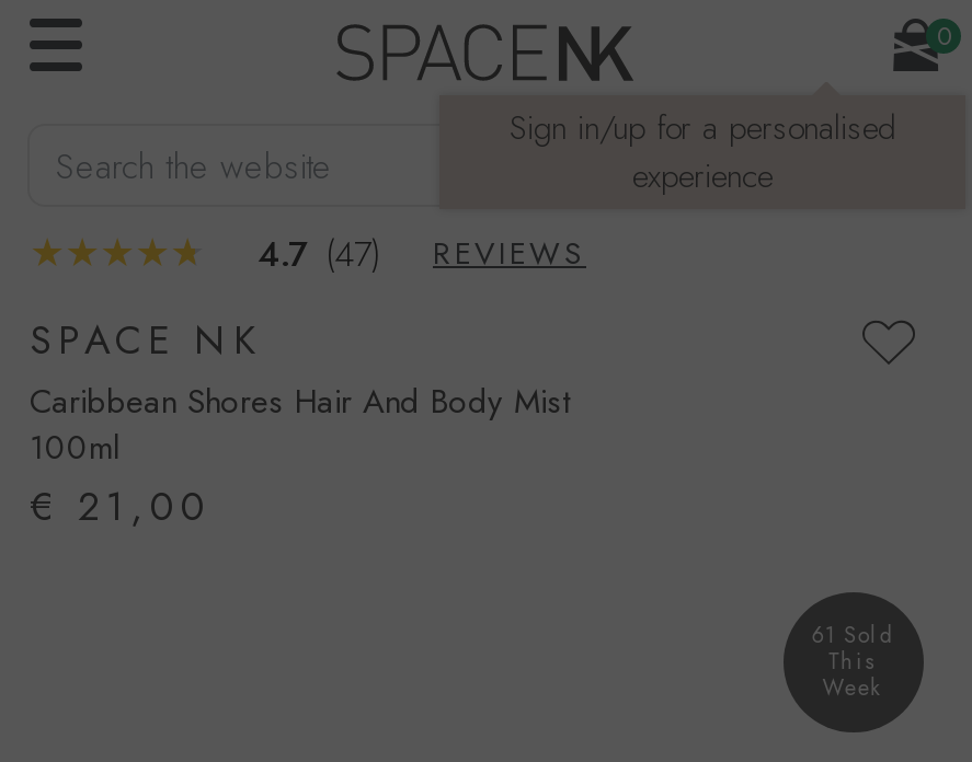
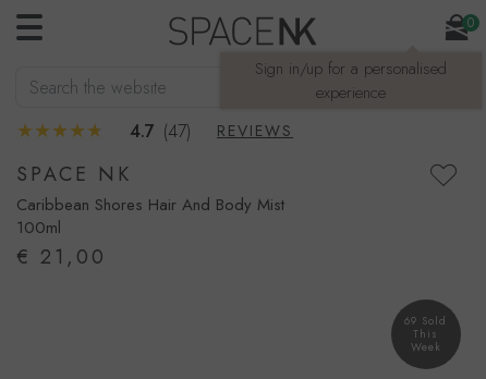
[811,618,895,651] 61 Sold -> [404,312,447,328] 69 Sold

